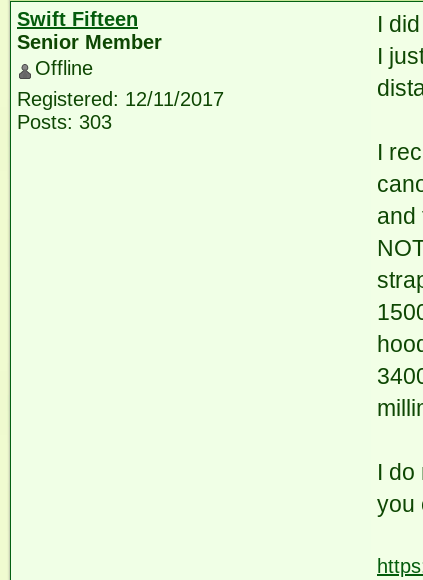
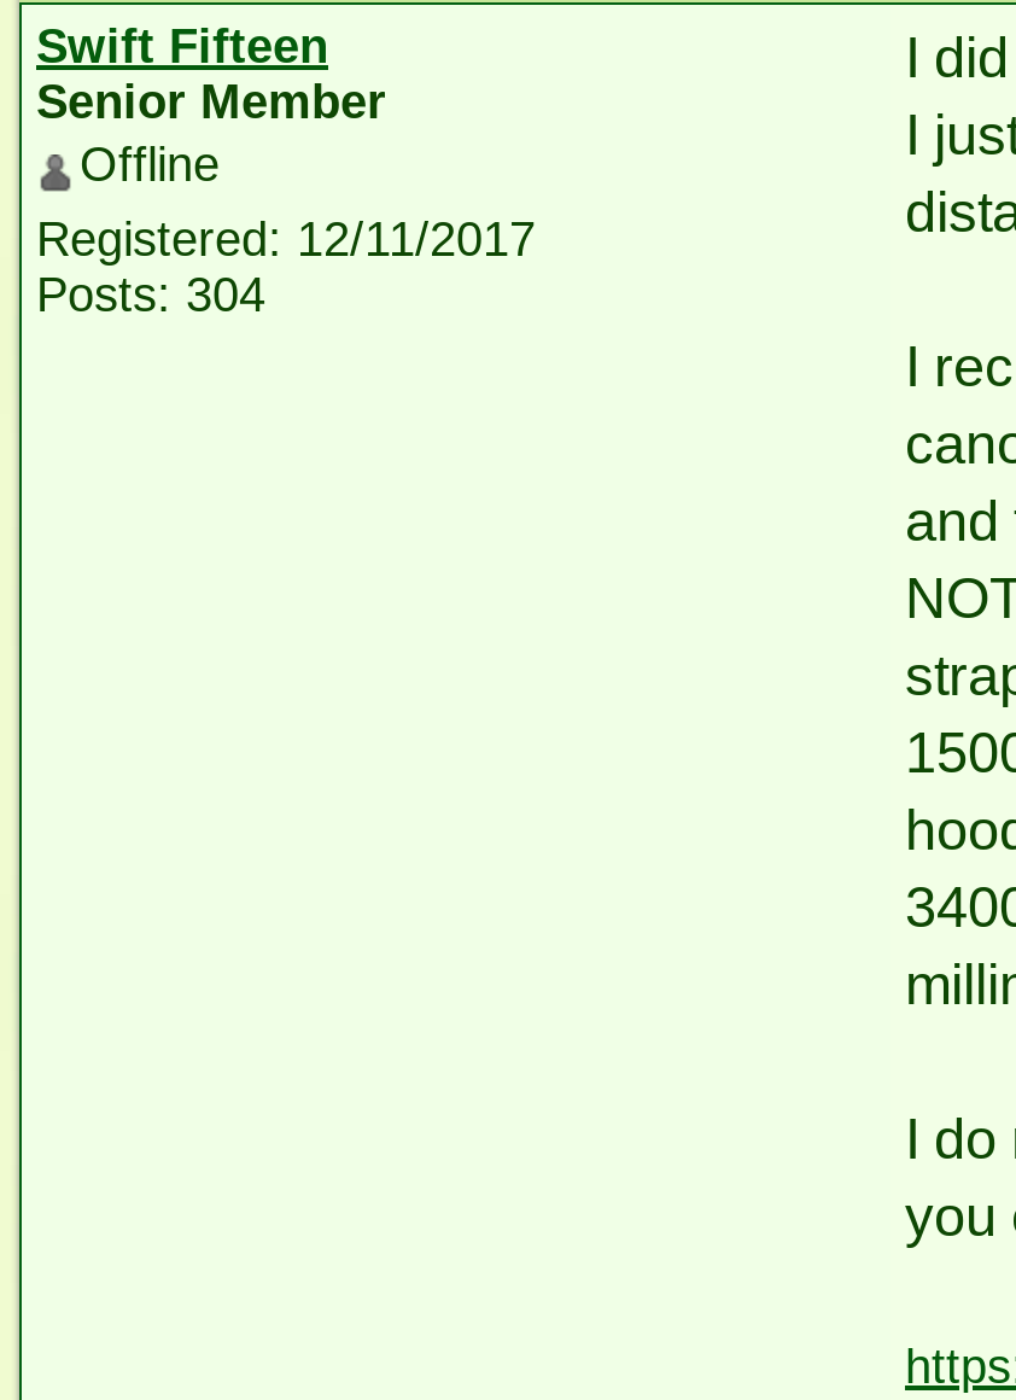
[17,111,112,133] Posts: 303 -> [36,268,265,321] Posts: 304

